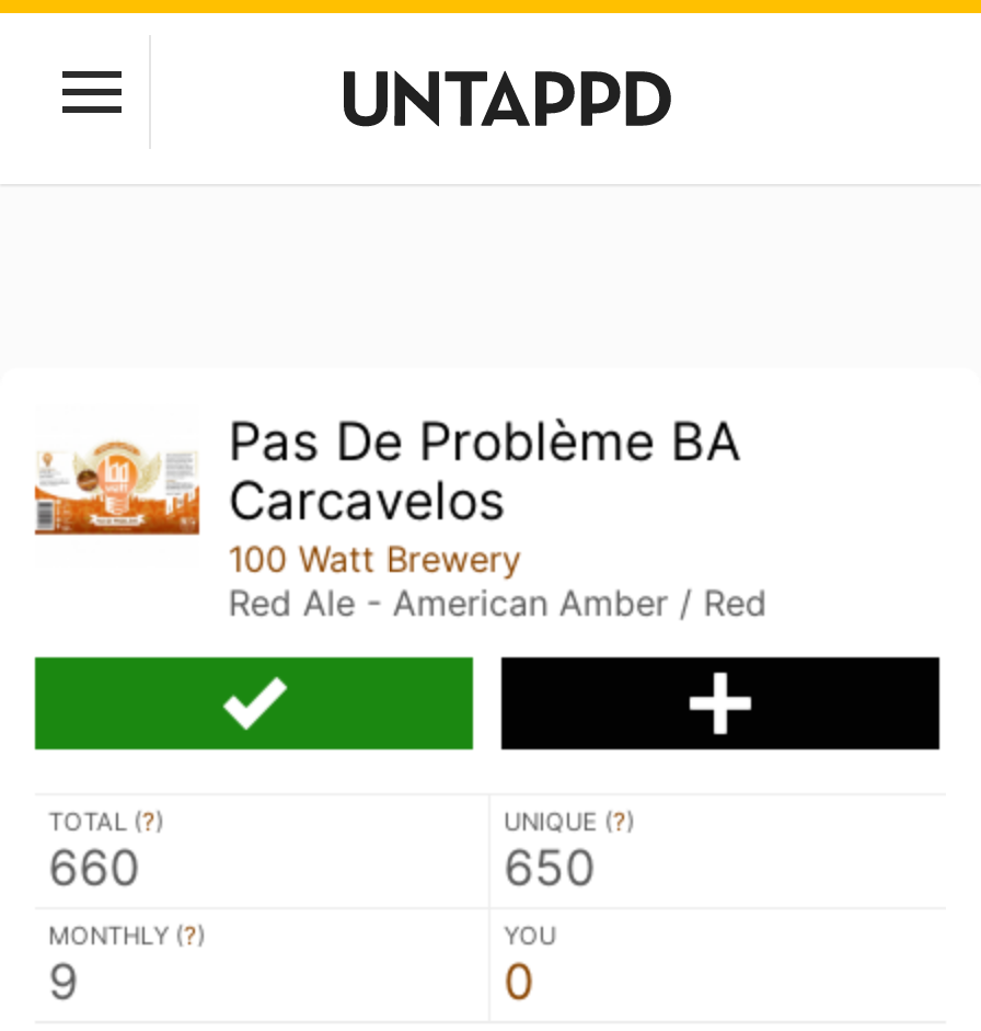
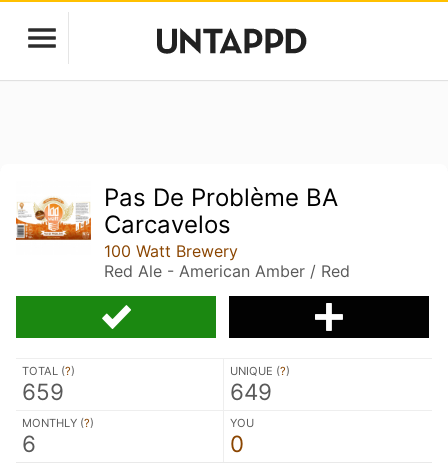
[48,837,140,896] 660 -> [22,378,64,405] 659
[504,837,596,896] 650 -> [230,378,272,405] 649
[48,951,79,1010] 9 -> [22,430,36,457] 6

